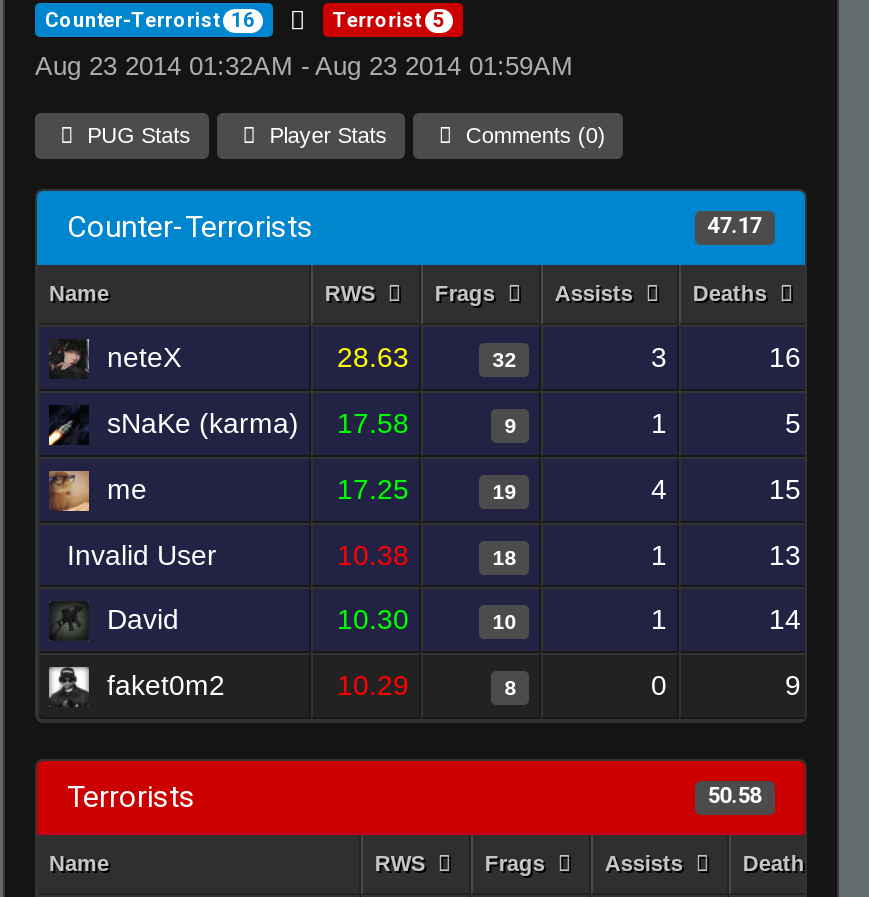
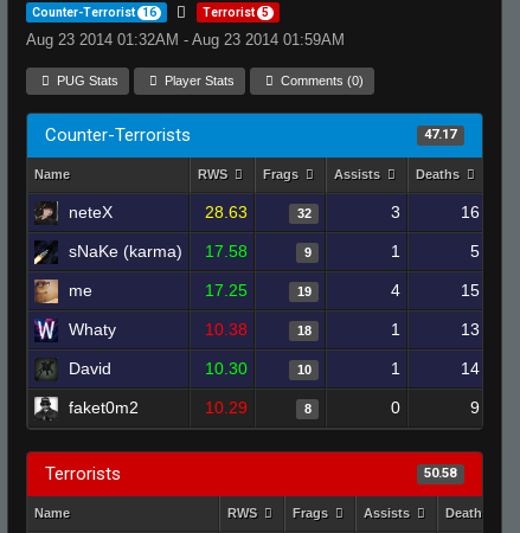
[67,539,217,571] Invalid User -> [69,320,116,339] Whaty

